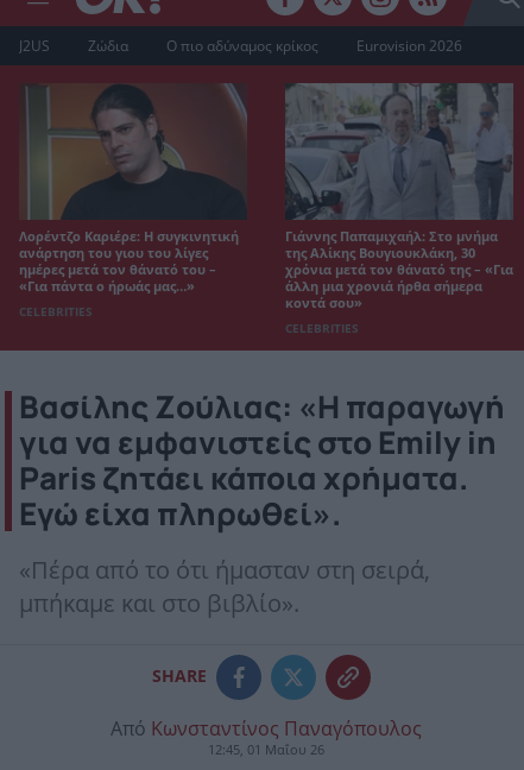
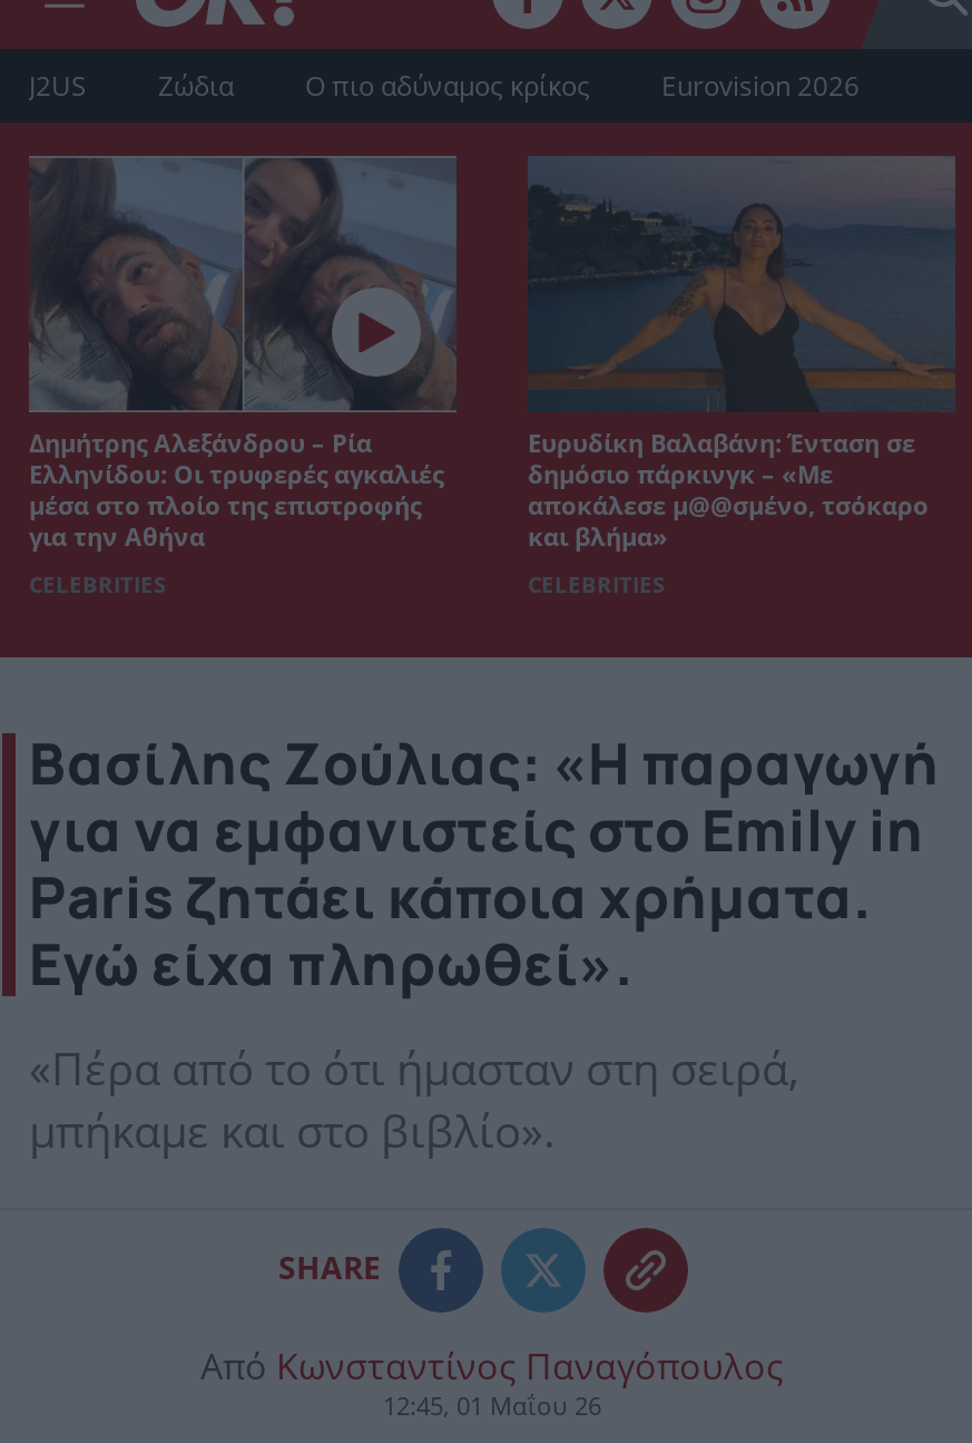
[19,83,247,295] [image] | Λορέντζο Καριέρε: Η συγκινητική | ανάρτηση του γιου του λίγες | ημέρες μετά τον θάνατό του – | «Για πάντα ο ήρωάς μας…» -> [29,154,459,553] [image] | Δημήτρης Αλεξάνδρου – Ρία | Ελληνίδου: Οι τρυφερές αγκαλιές | μέσα στο πλοίο της επιστροφής | για την Αθήνα
[284,82,513,312] [image] | Γιάννης Παπαμιχαήλ: Στο μνήμα | της Αλίκης Βουγιουκλάκη, 30 | χρόνια μετά τον θάνατό της – «Για | άλλη μια χρονιά ήρθα σήμερα | κοντά σου» -> [526,154,955,553] [image] | Ευρυδίκη Βαλαβάνη: Ένταση σε | δημόσιο πάρκινγκ – «Με | αποκάλεσε μ@@σμένο, τσόκαρο | και βλήμα»

